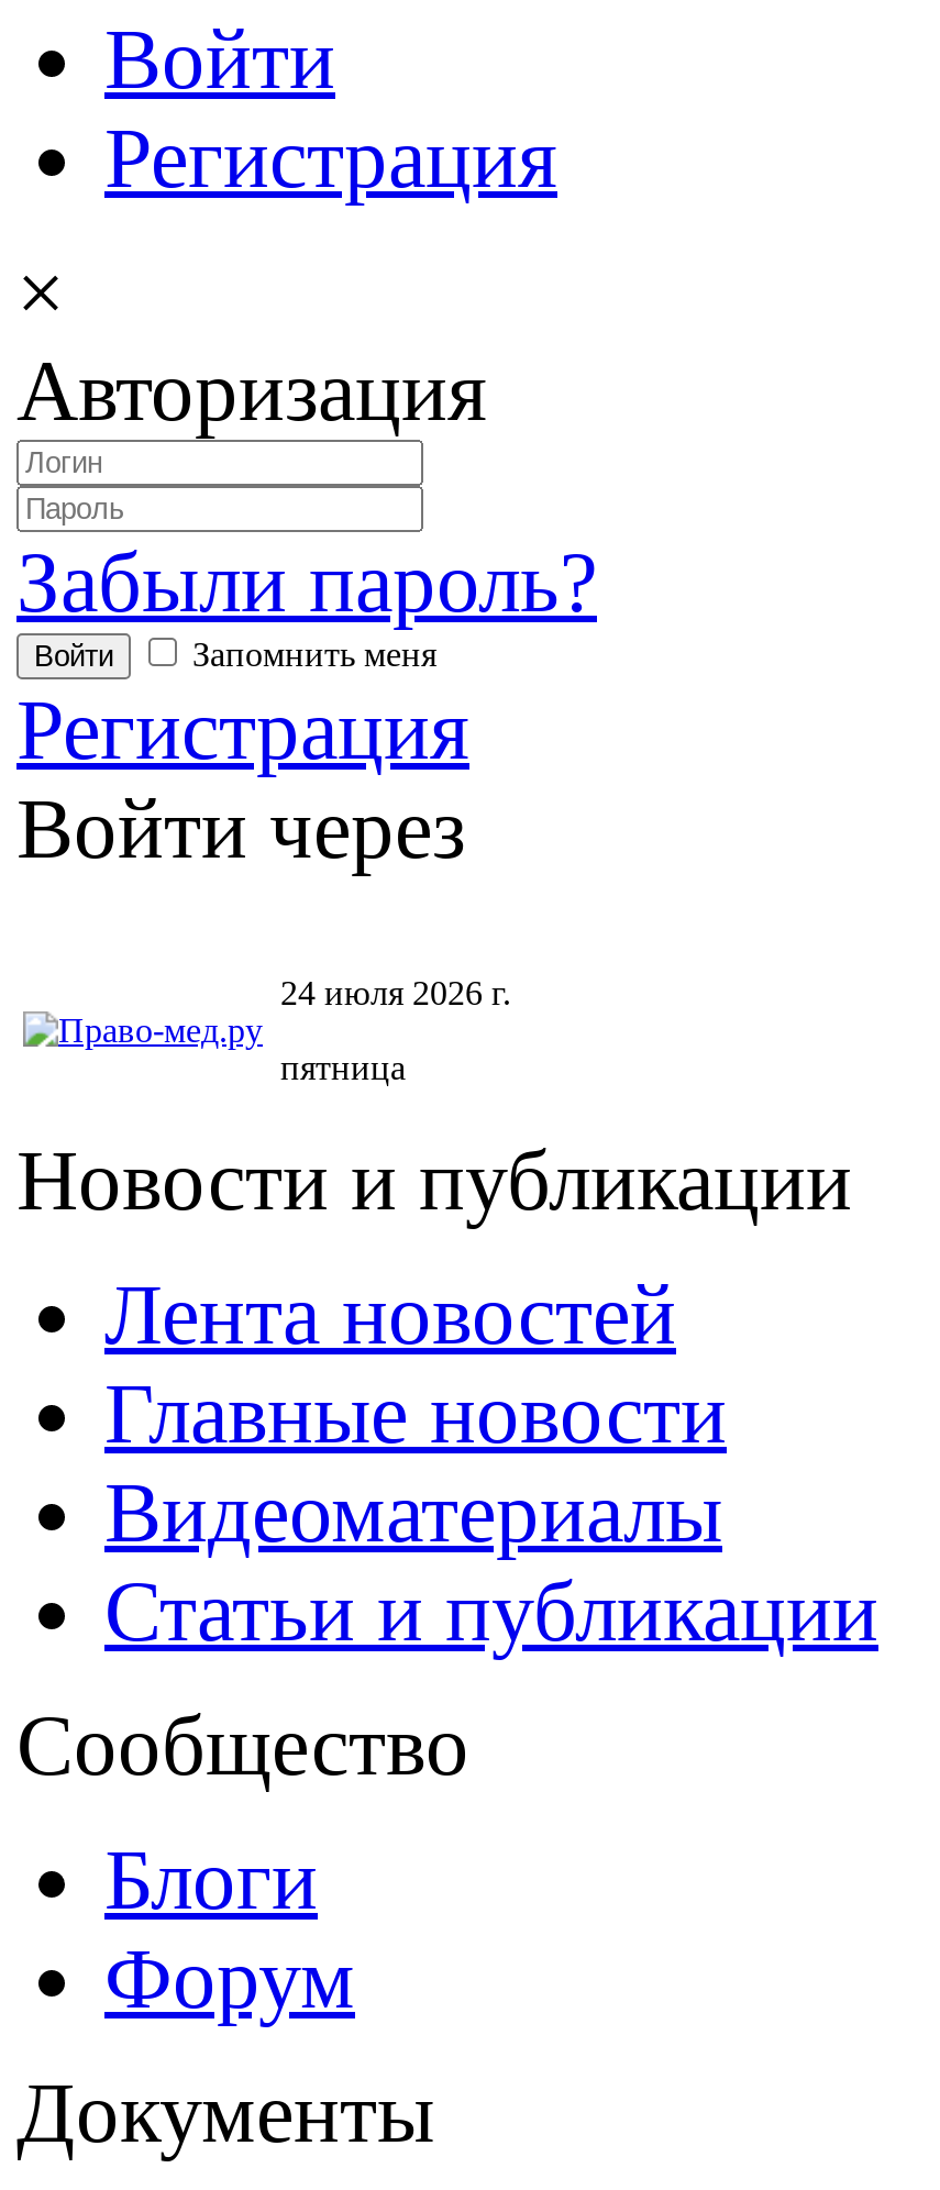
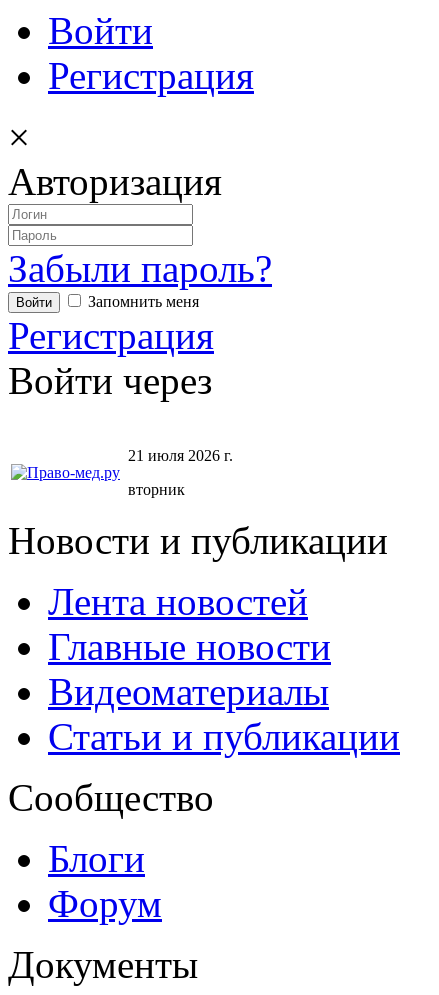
[280,974,511,1011] 24 июля 2026 г. -> [128,447,233,464] 21 июля 2026 г.
[280,1049,406,1086] пятница -> [128,481,185,498] вторник

